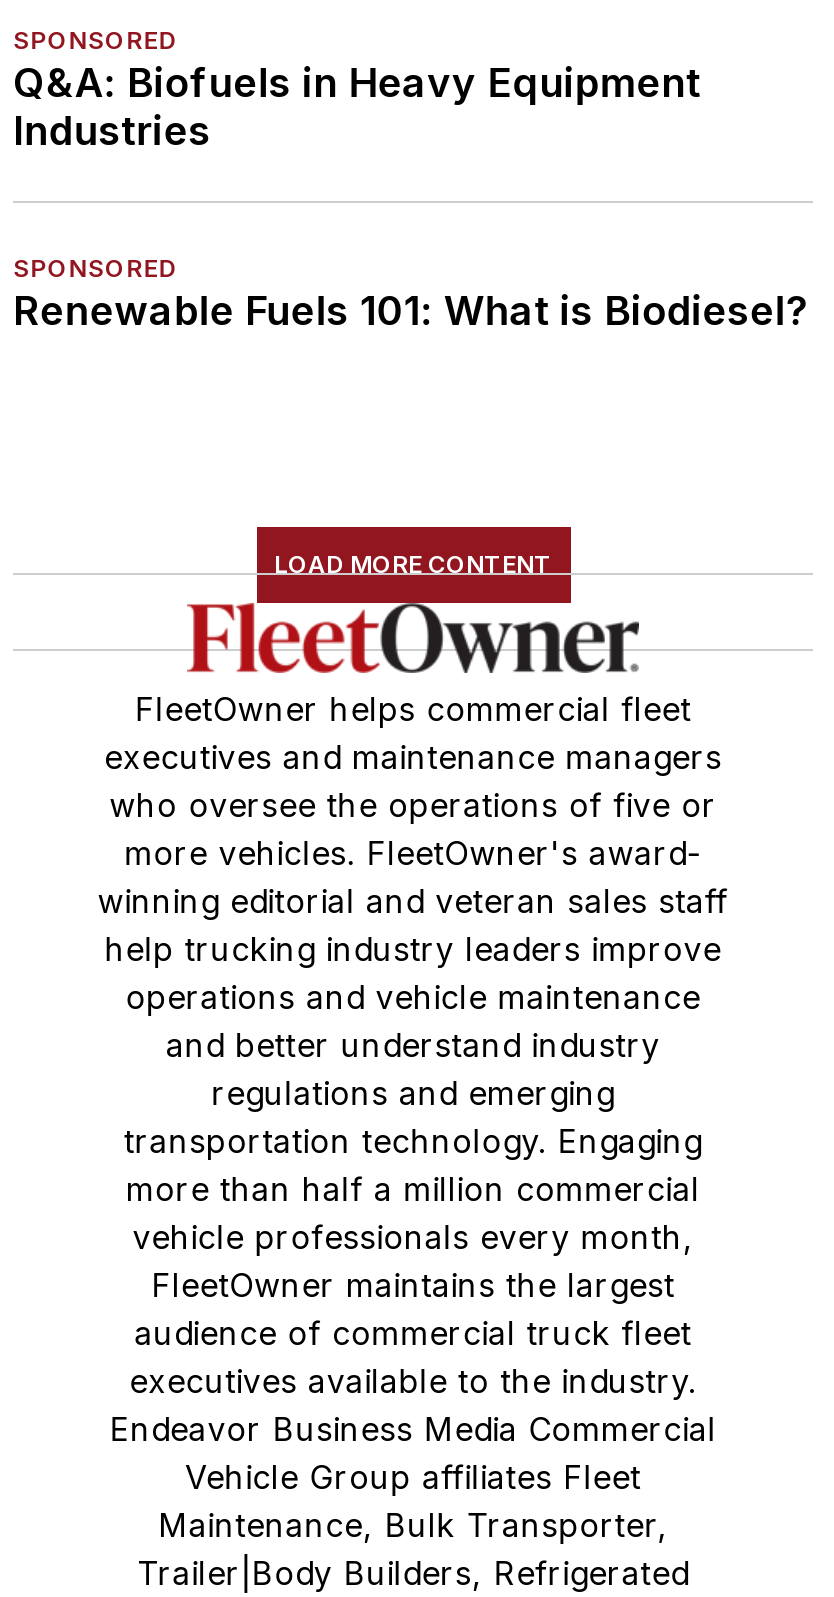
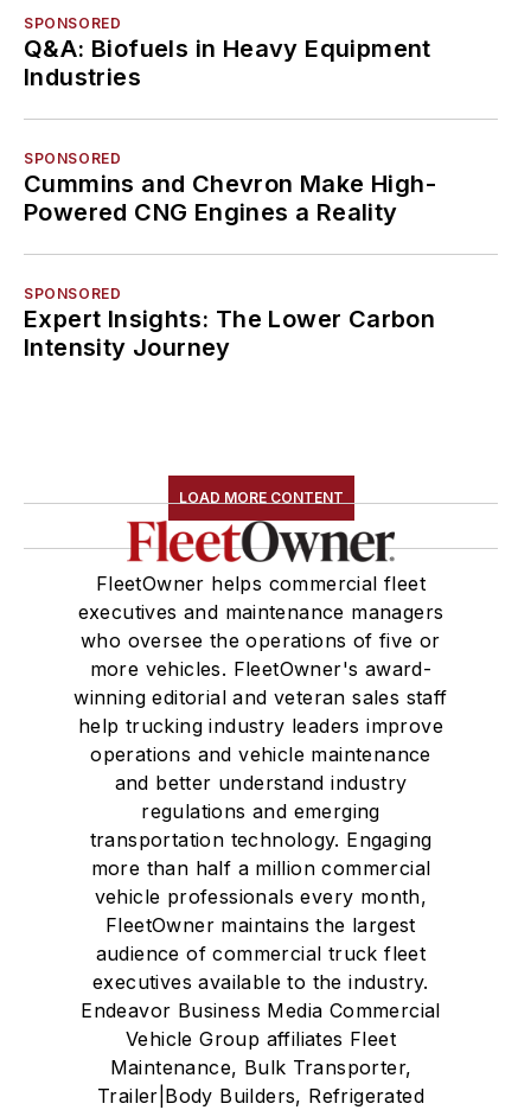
[13,286,808,334] Renewable Fuels 101: What is Biodiesel? -> [24,169,436,361] Cummins and Chevron Make High- | Powered CNG Engines a Reality | SPONSORED | Expert Insights: The Lower Carbon | Intensity Journey

